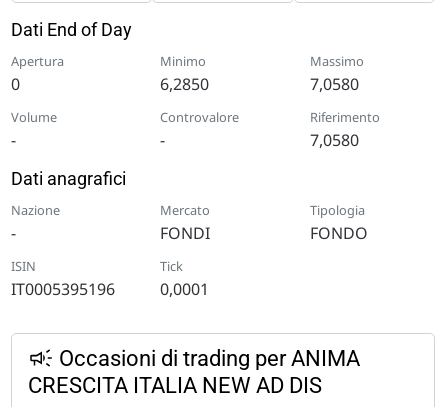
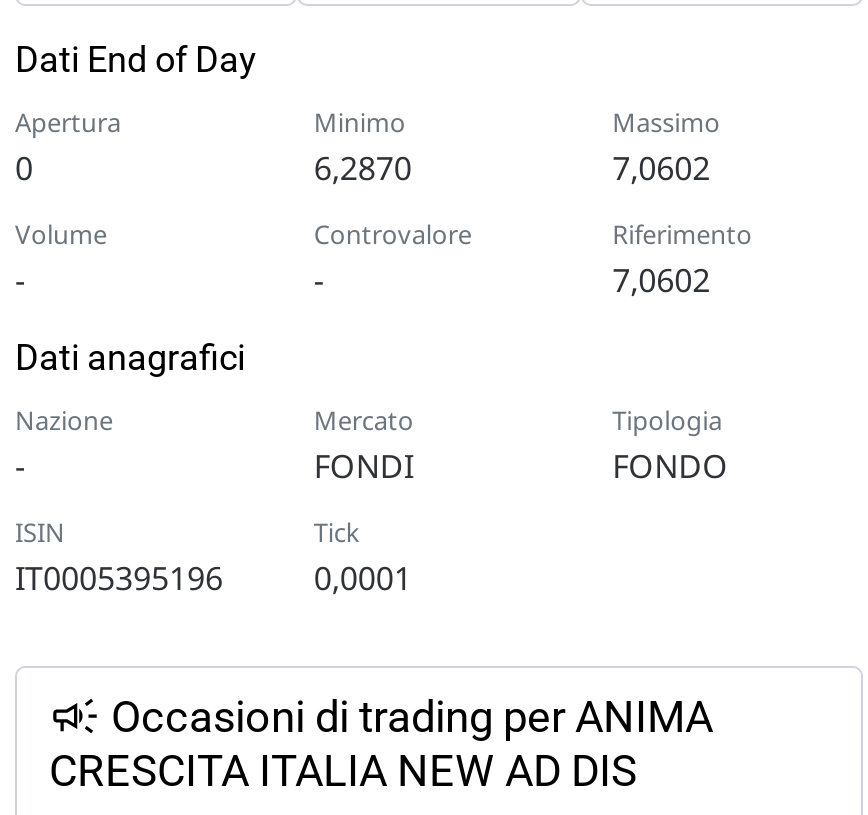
[160,73,209,95] 6,2850 -> [314,145,412,189] 6,2870
[310,73,359,95] 7,0580 -> [612,145,710,189] 7,0602
[310,129,359,151] 7,0580 -> [612,257,710,301] 7,0602

